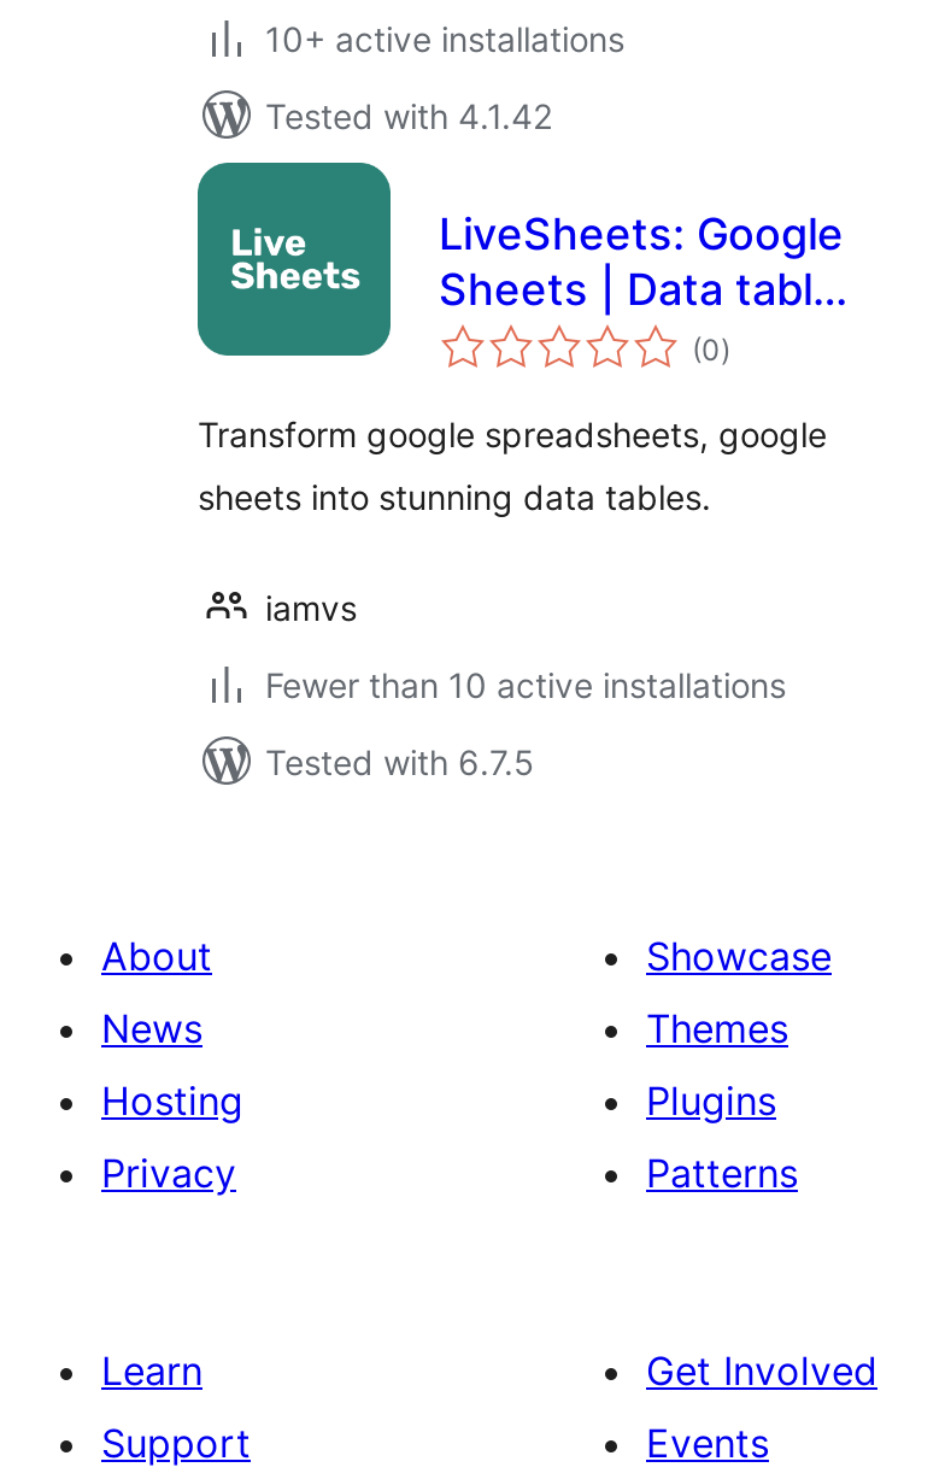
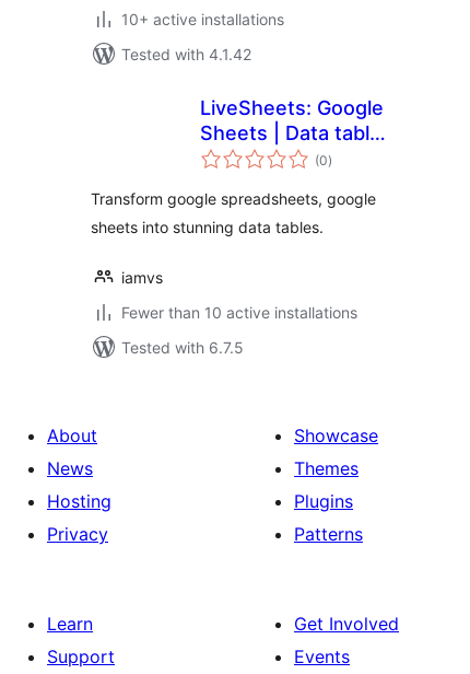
[195,160,393,358] [image] -> none

